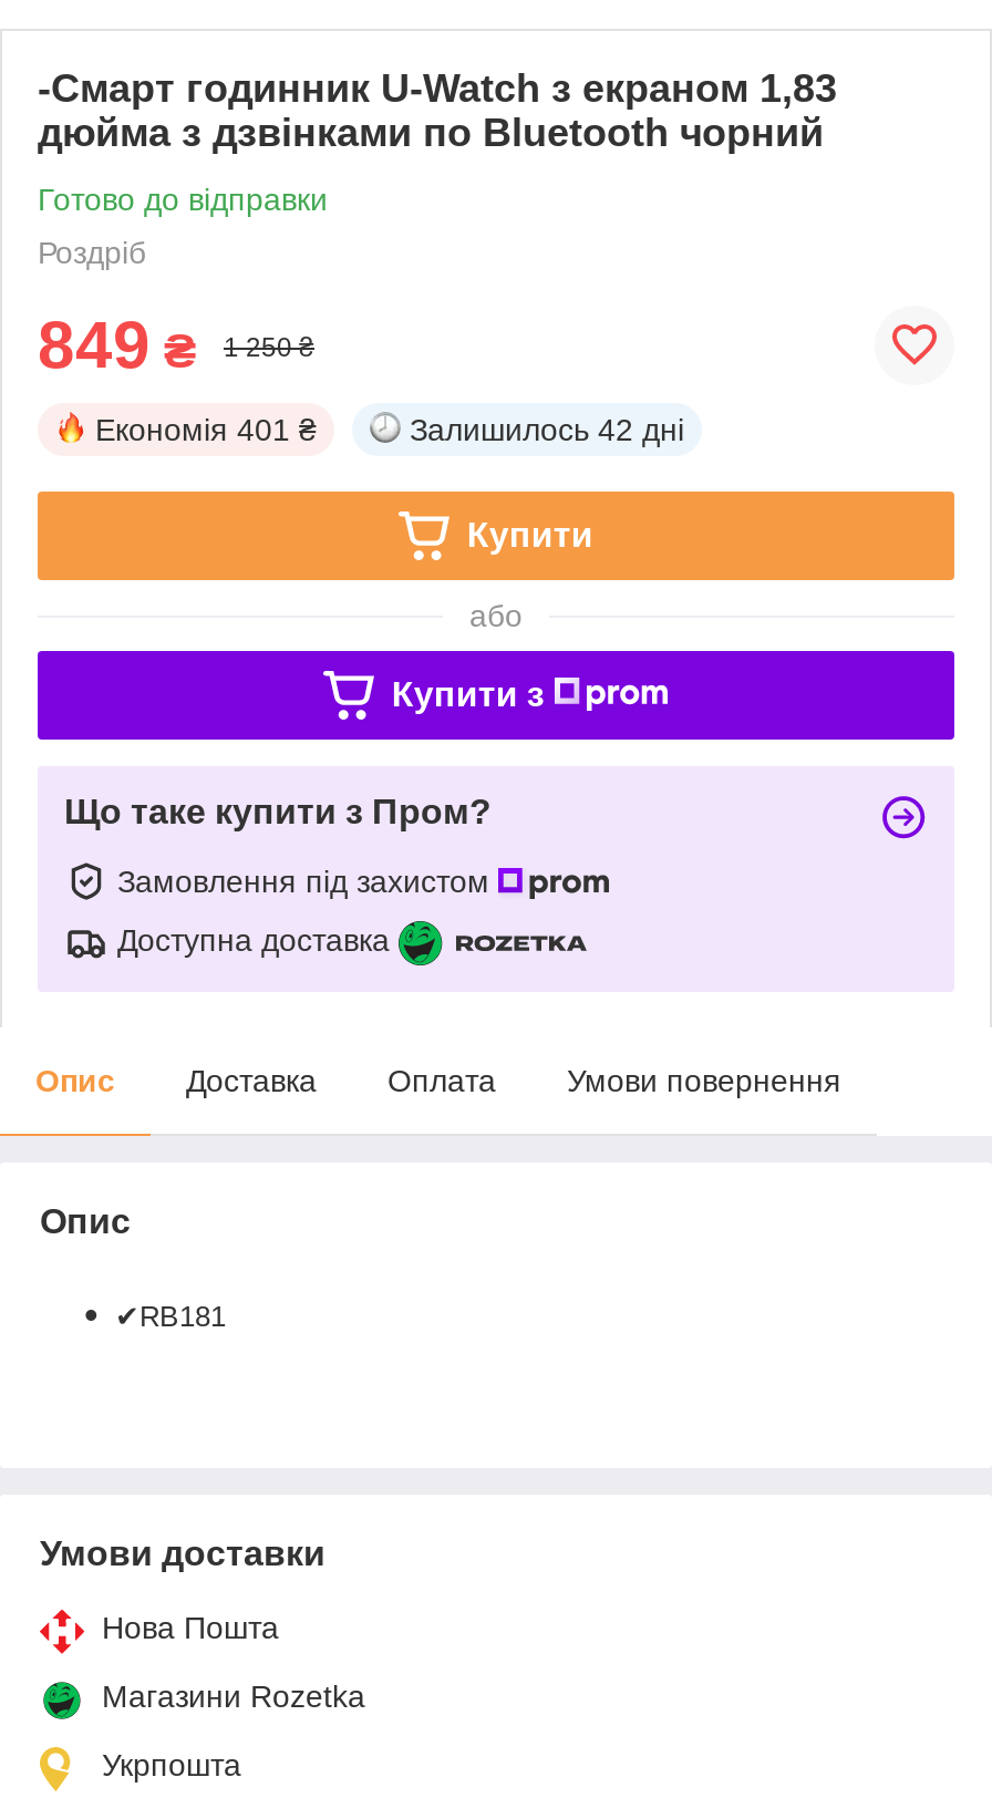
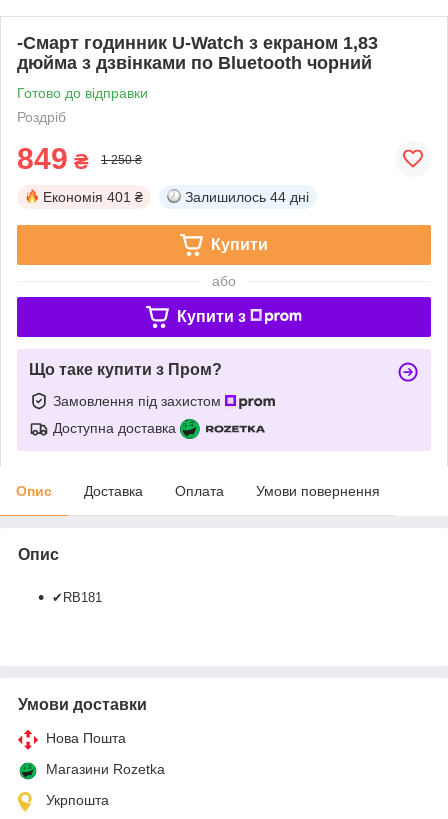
[410,412,684,447] Залишилось 42 дні -> [185,189,309,205] Залишилось 44 дні

